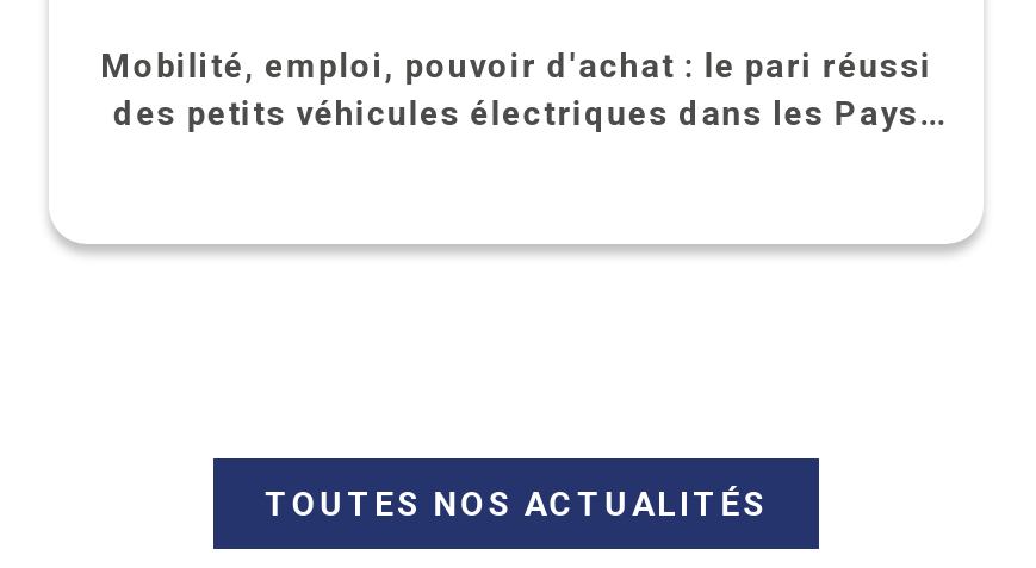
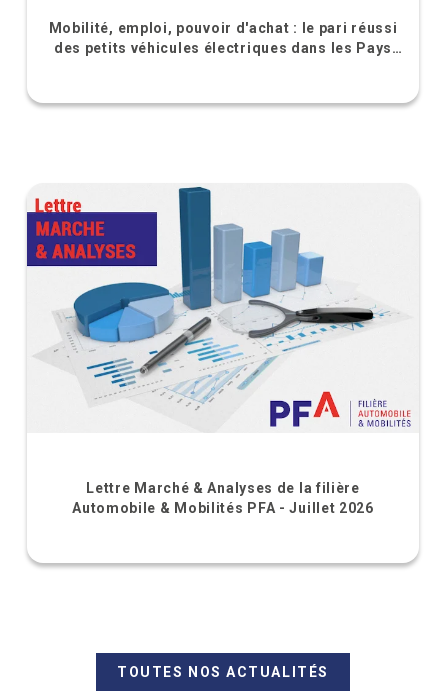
none -> [26,185,412,428] [image]
none -> [72,480,374,516] Lettre Marché & Analyses de la filière | Automobile & Mobilités PFA - Juillet 2026

